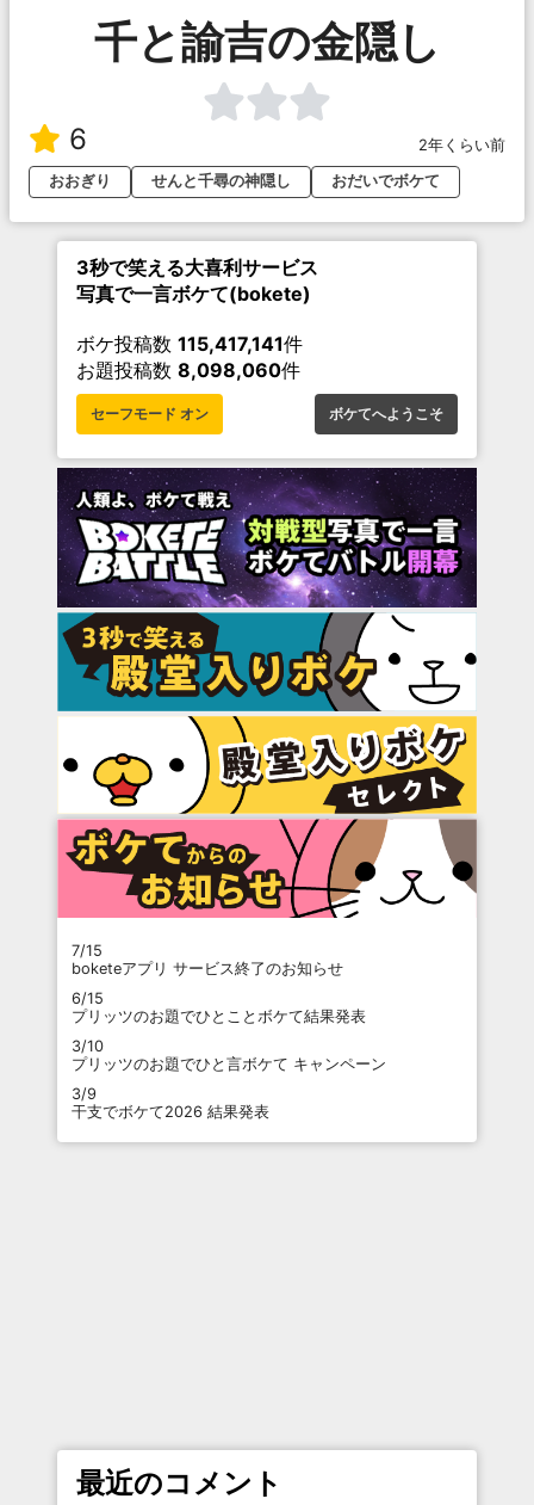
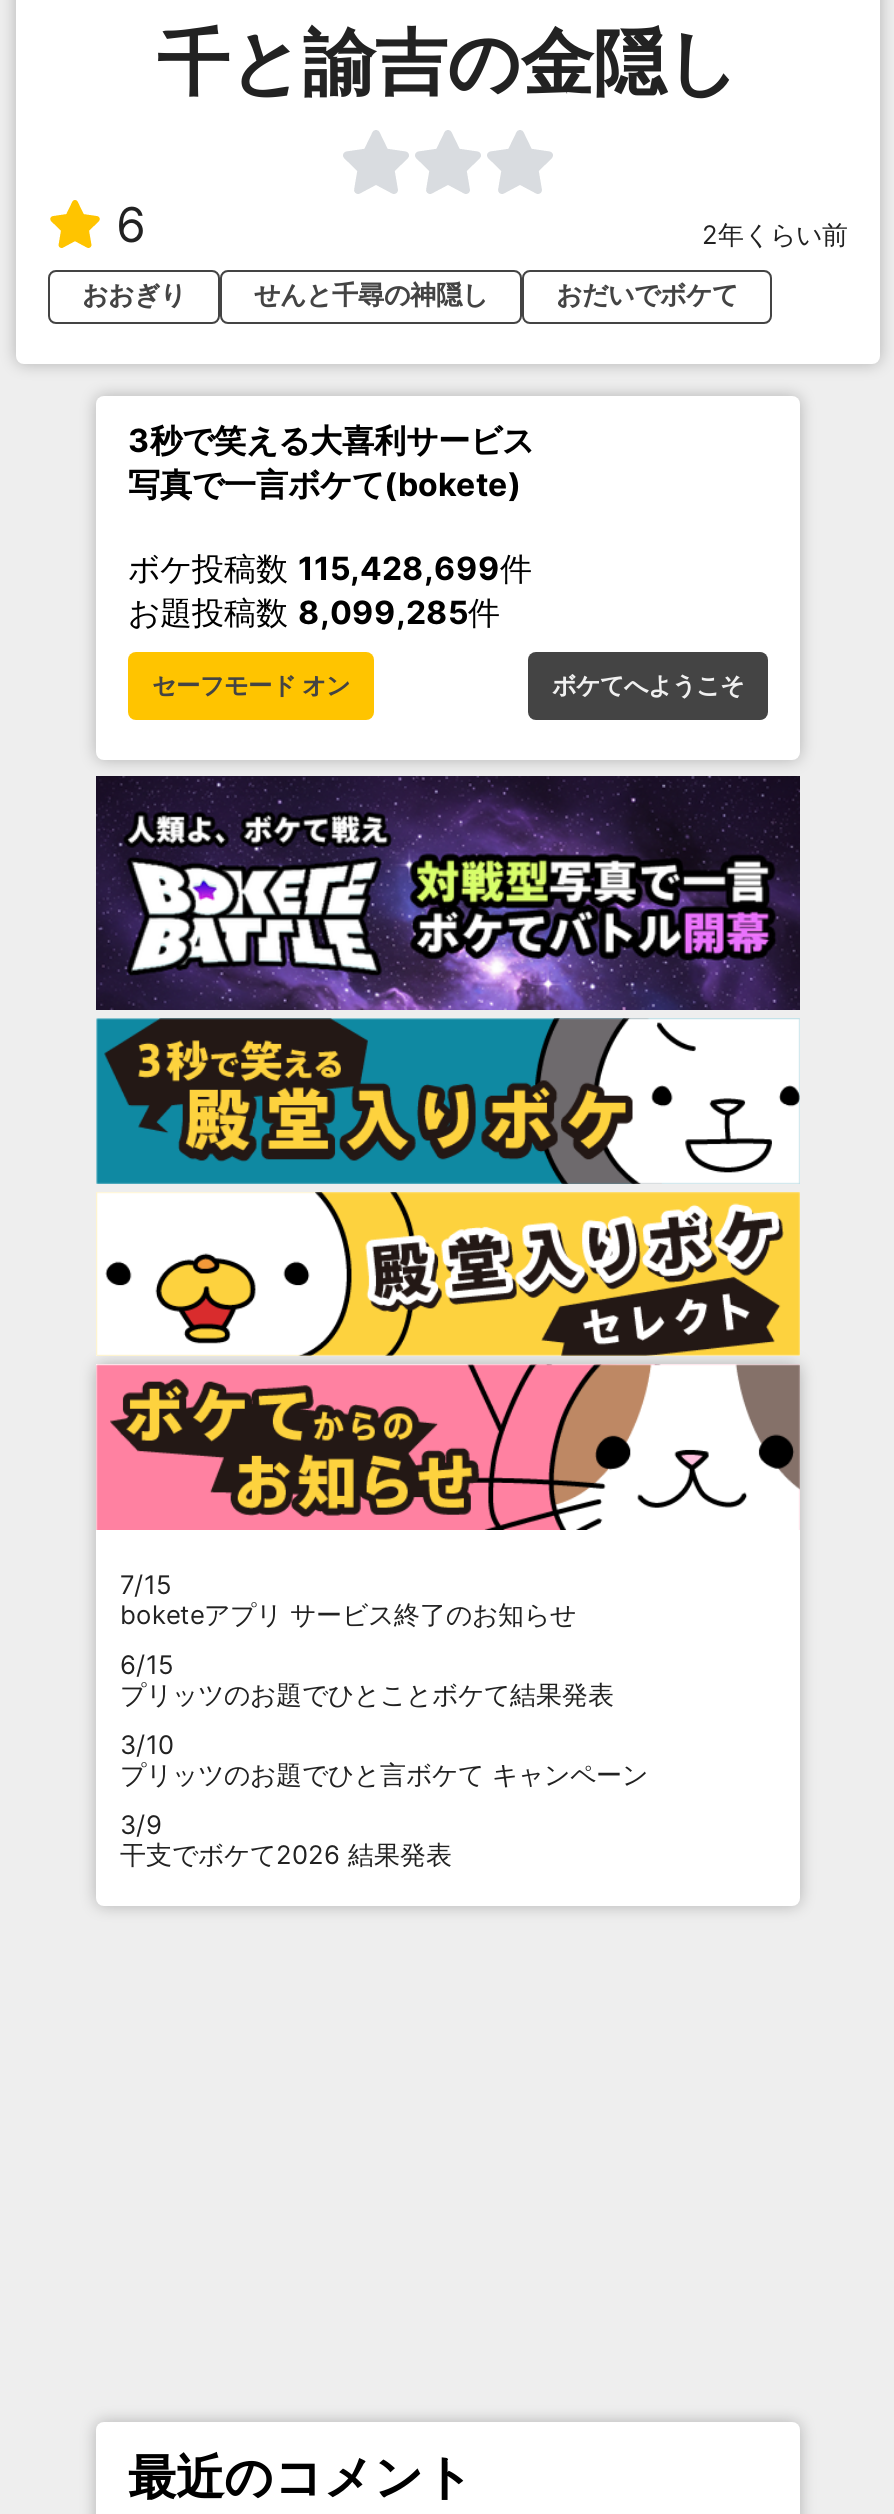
[76,332,303,355] ボケ投稿数115,417,141件 -> [128,548,532,588] ボケ投稿数115,428,699件
[76,358,300,382] お題投稿数8,098,060件 -> [128,592,500,632] お題投稿数8,099,285件

